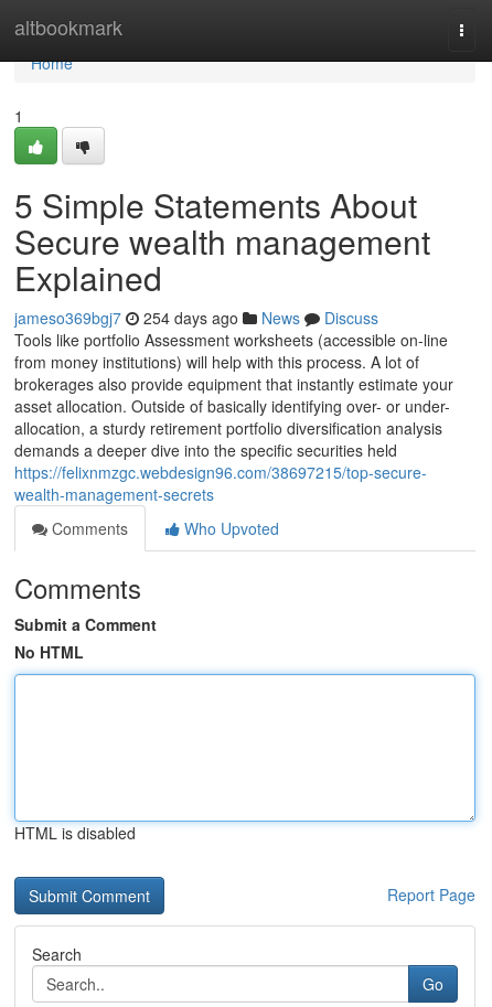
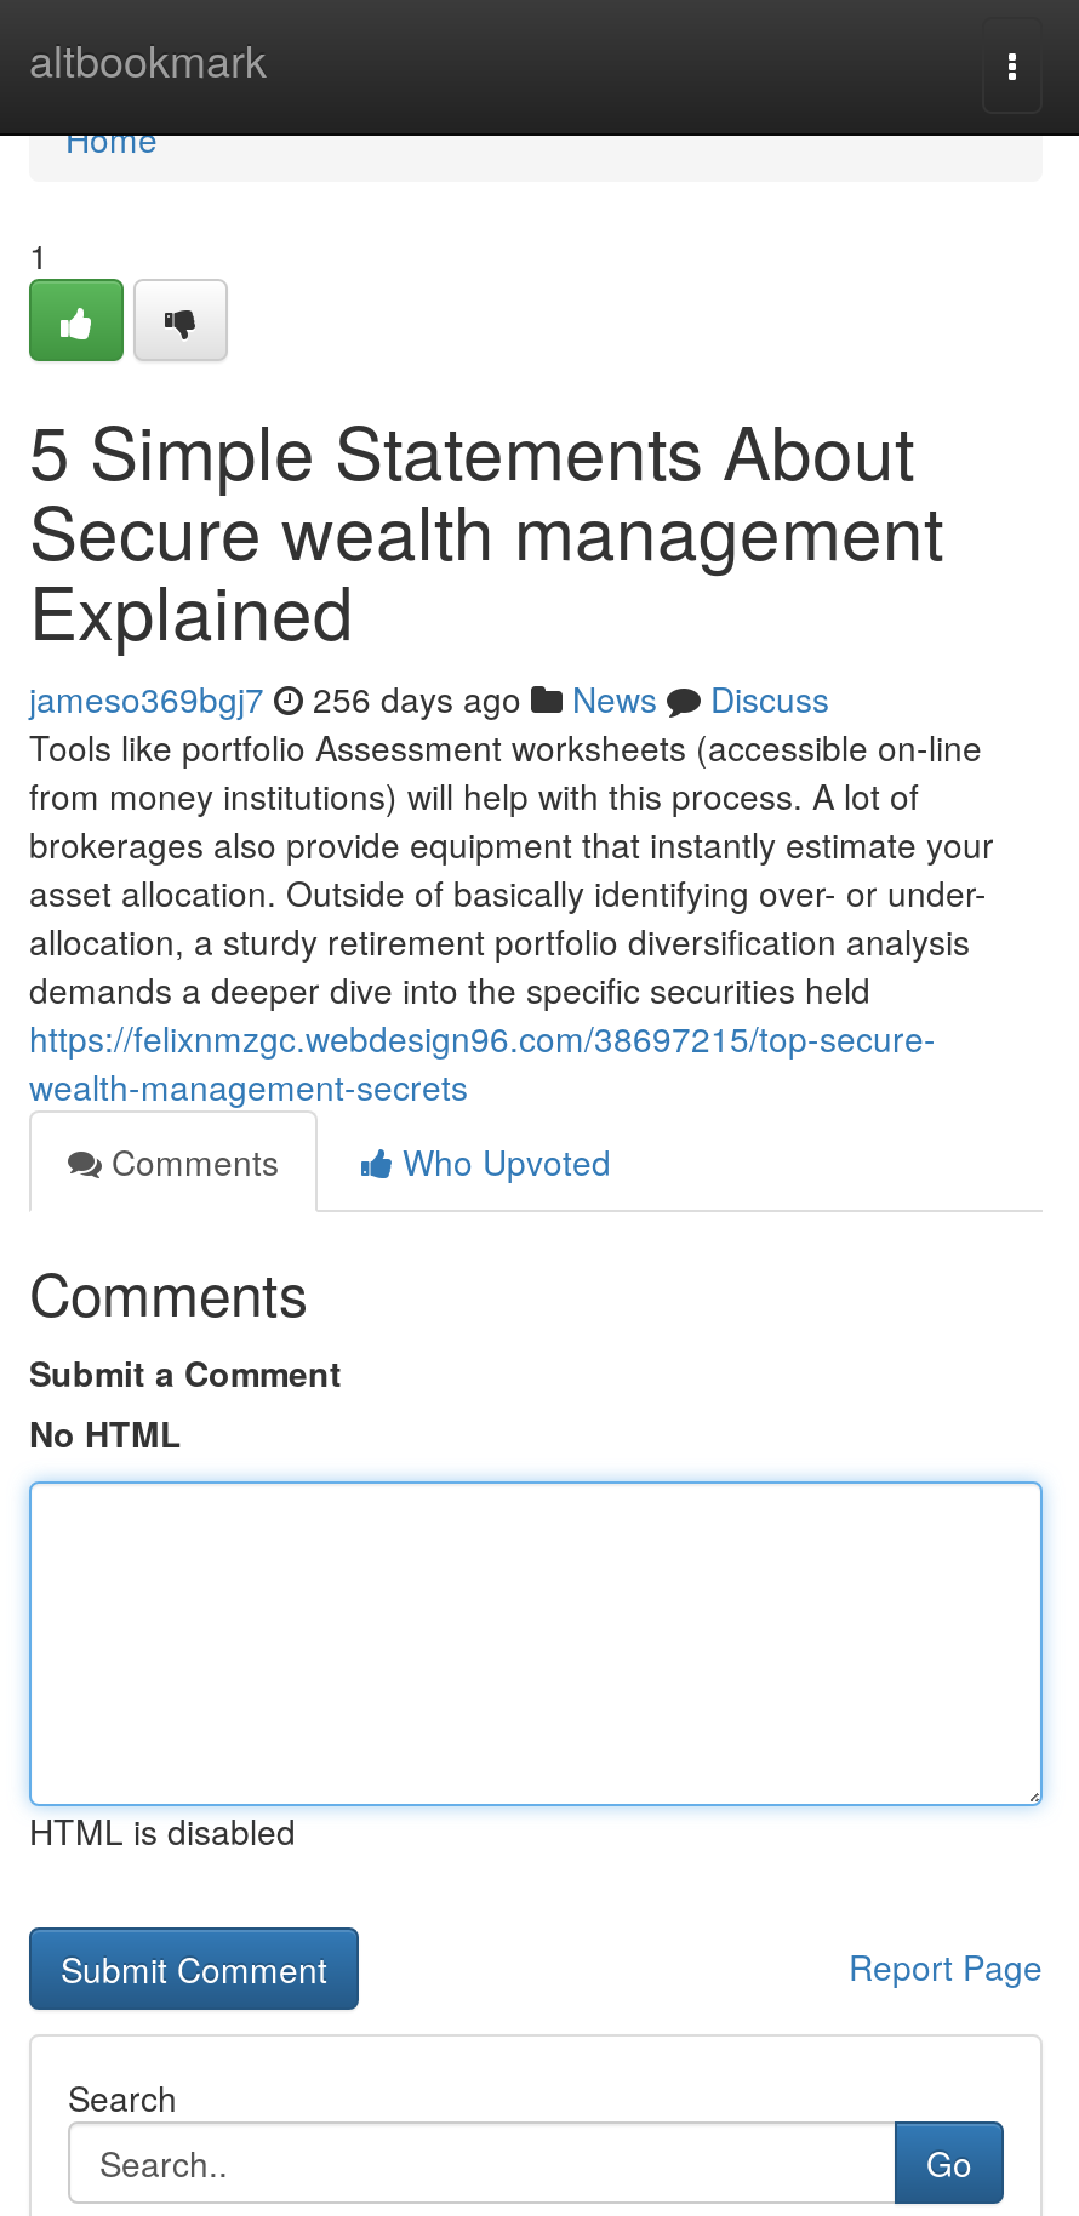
[14,307,378,329] jameso369bgj7 254 days ago News Discuss -> [29,674,829,723] jameso369bgj7 256 days ago News Discuss

